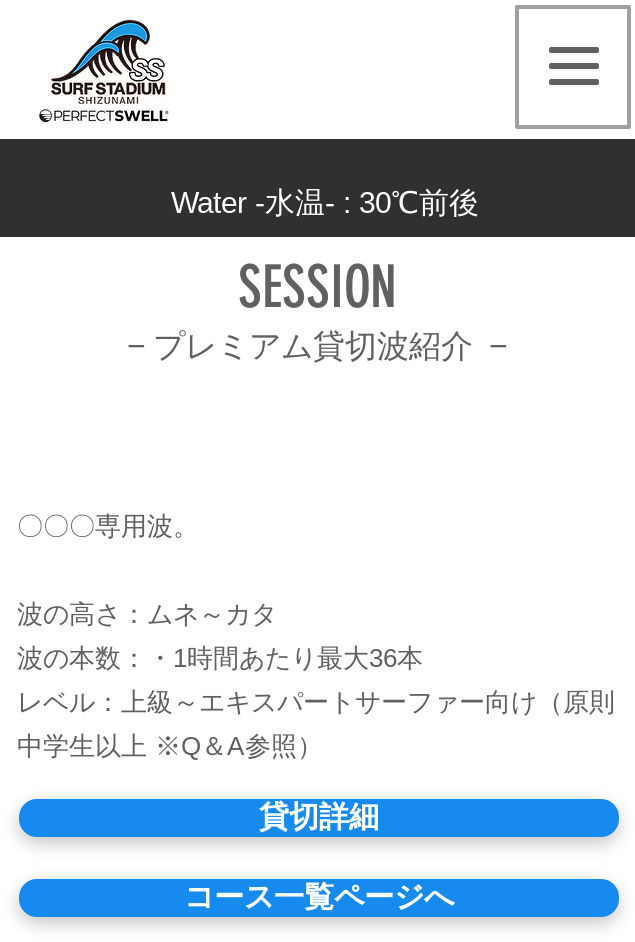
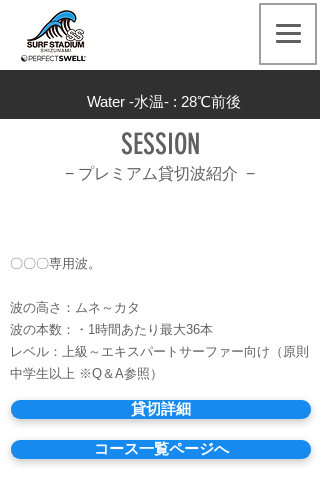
[171,185,479,219] Water -水温- : 30℃前後 -> [87,93,241,110] Water -水温- : 28℃前後

